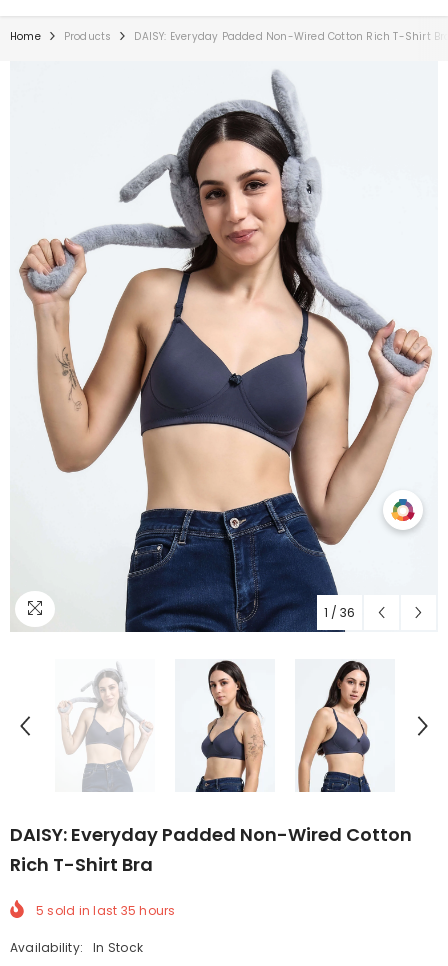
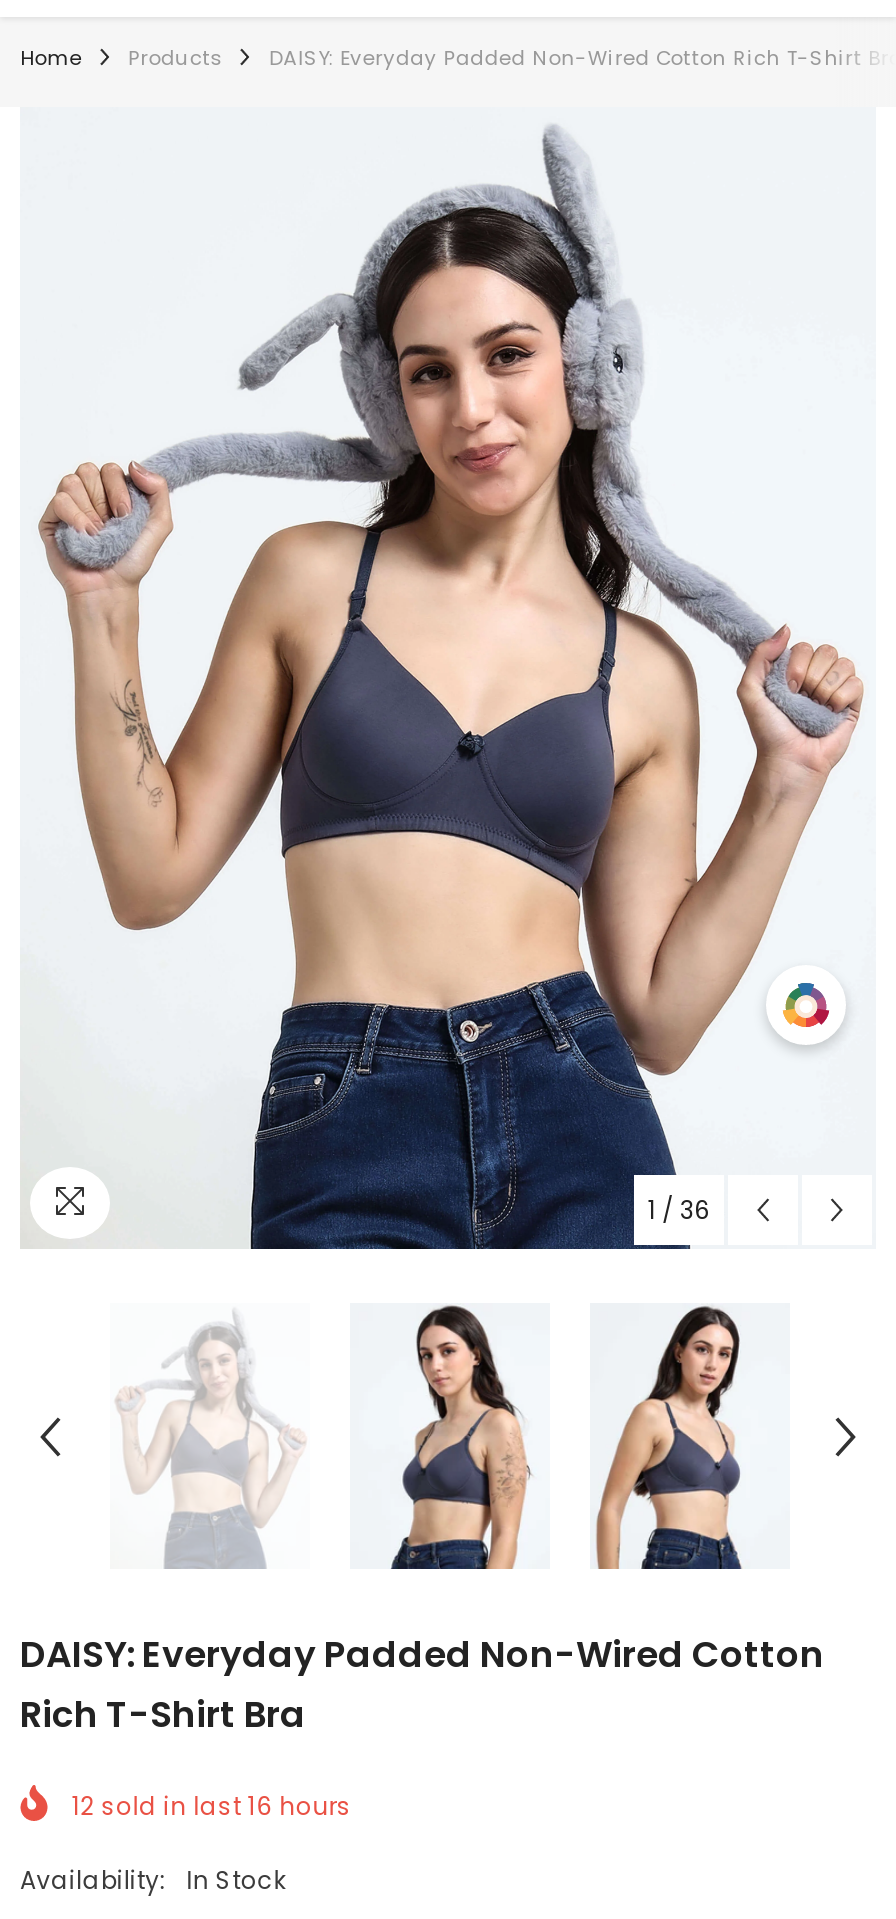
[36,902,176,919] 5 sold in last 35 hours -> [72,1790,352,1824] 12 sold in last 16 hours

